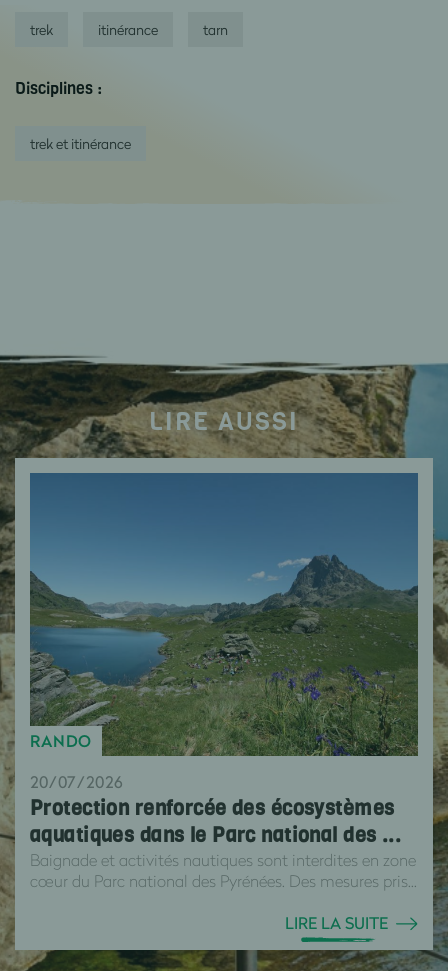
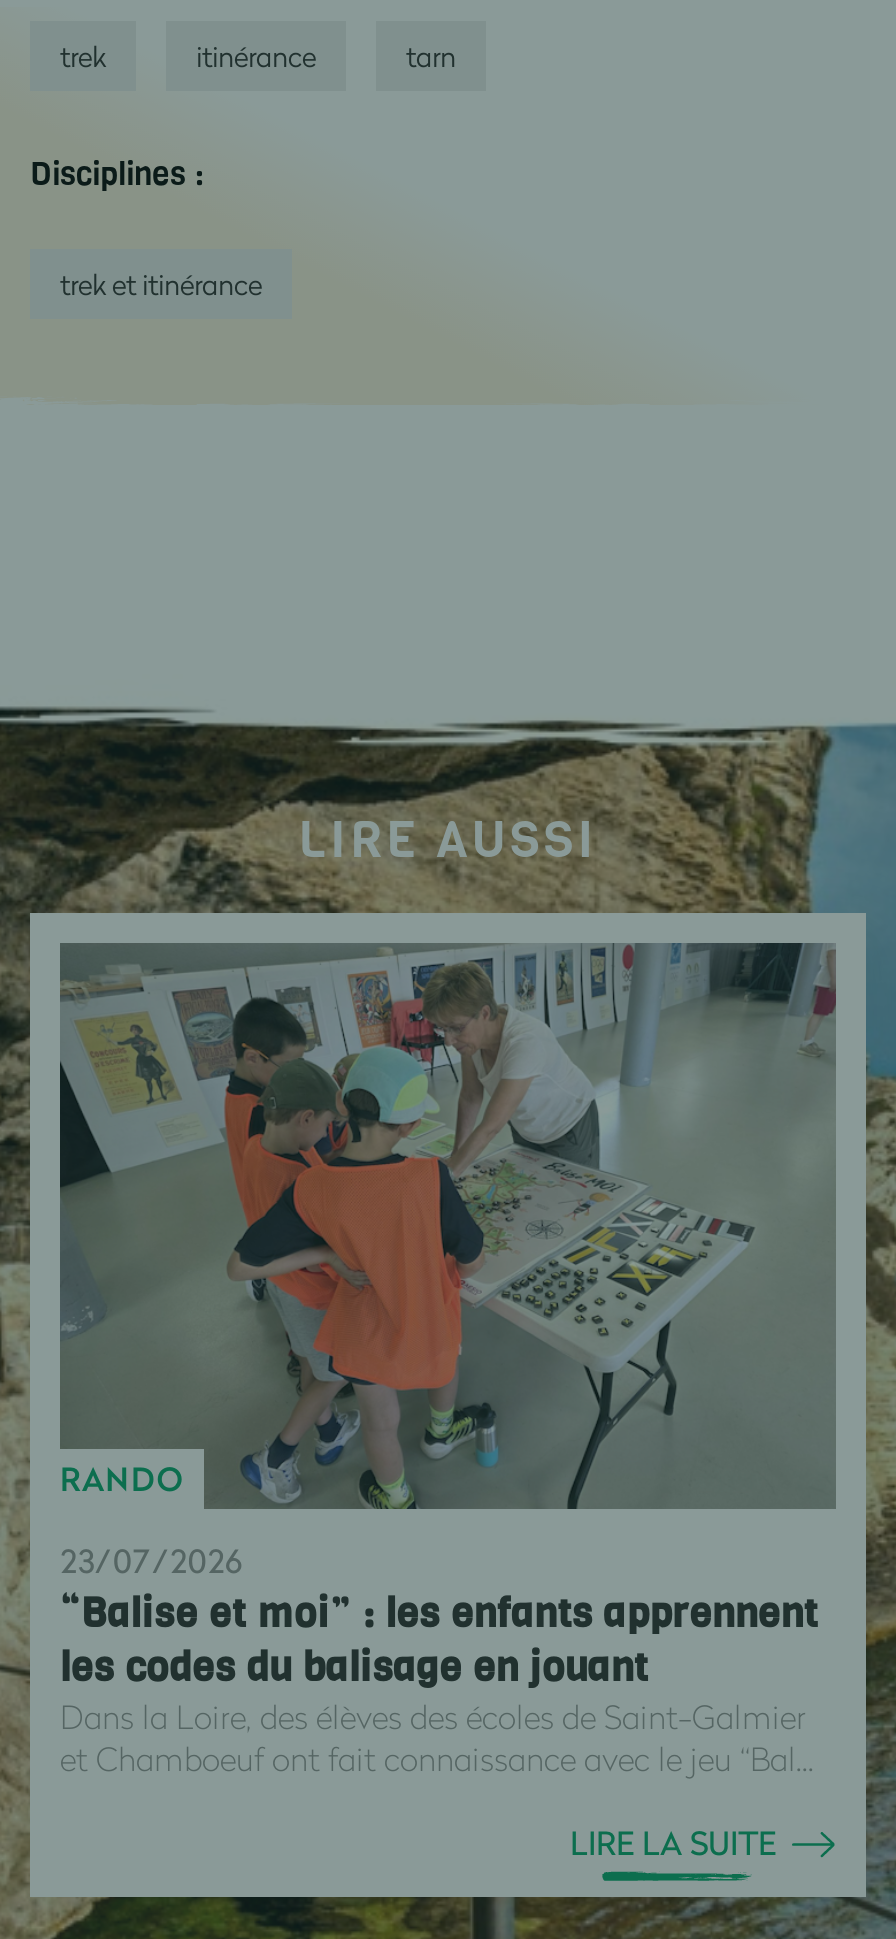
[29,472,419,891] [image] | 20/07/2026 | Protection renforcée des écosystèmes | aquatiques dans le Parc national des ... | Baignade et activités nautiques sont interdites en zone | cœur du Parc national des Pyrénées. Des mesures pris... -> [58,941,838,1778] [image] | 23/07/2026 | “Balise et moi” : les enfants apprennent | les codes du balisage en jouant | Dans la Loire, des élèves des écoles de Saint-Galmier | et Chamboeuf ont fait connaissance avec le jeu “Bal...

